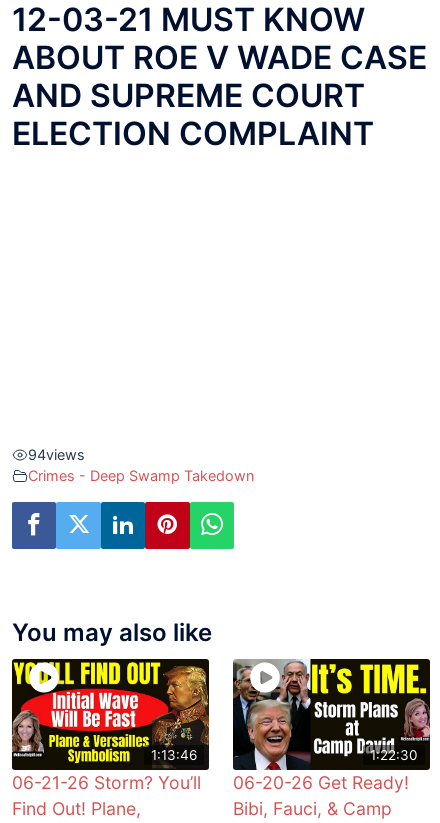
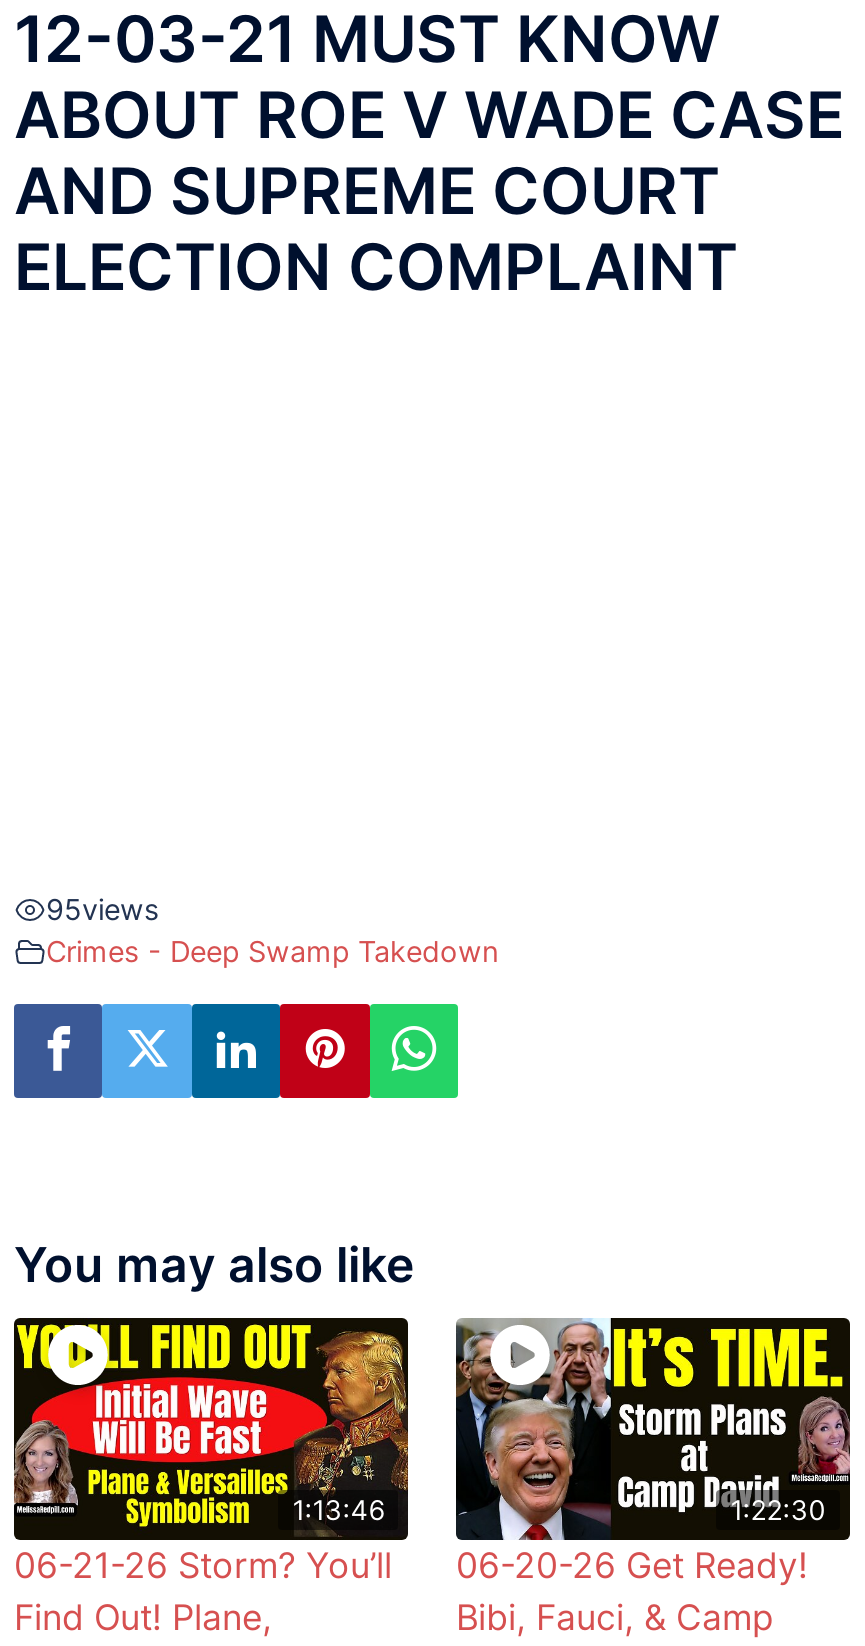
[28,446,85,463] 94views -> [46,892,160,926] 95views

